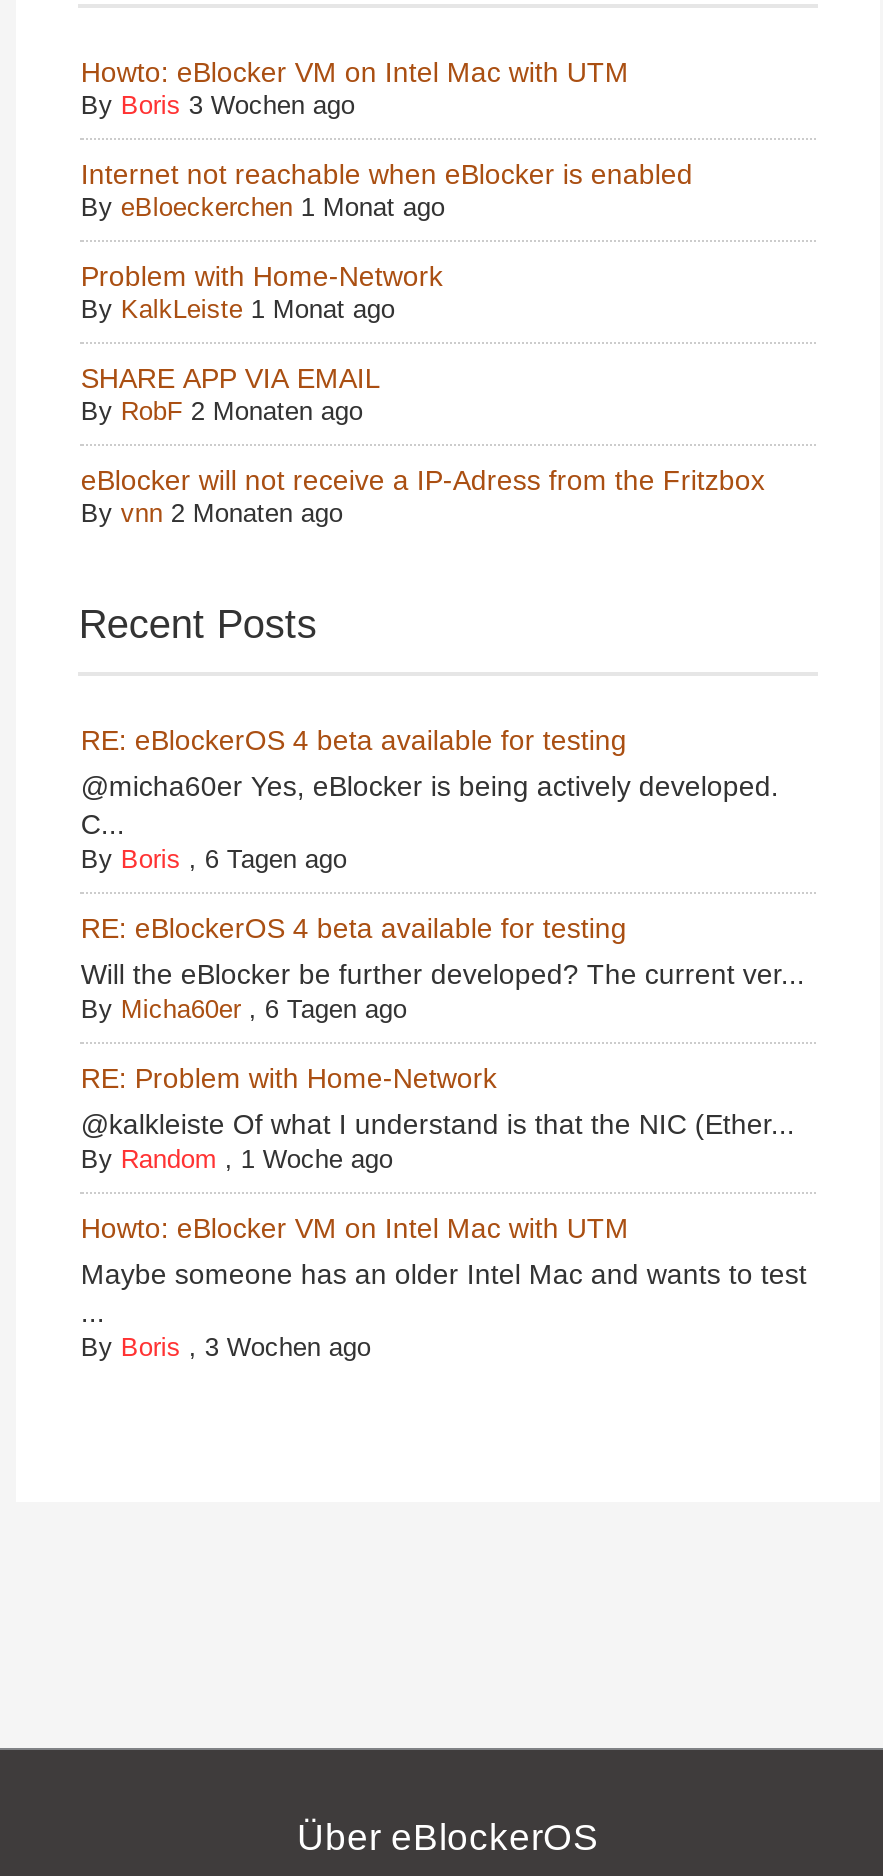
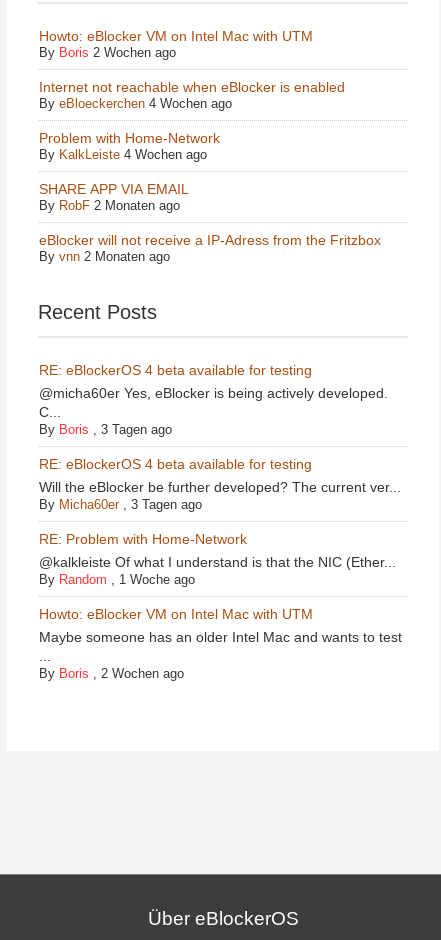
[81,89,355,119] By Boris 3 Wochen ago -> [39,45,176,60] By Boris 2 Wochen ago
[81,191,445,221] By eBloeckerchen 1 Monat ago -> [39,96,232,111] By eBloeckerchen 4 Wochen ago
[81,293,395,323] By KalkLeiste 1 Monat ago -> [39,147,207,162] By KalkLeiste 4 Wochen ago
[81,843,347,873] By Boris, 6 Tagen ago -> [39,422,172,437] By Boris, 3 Tagen ago
[81,993,407,1023] By Micha60er, 6 Tagen ago -> [39,497,202,512] By Micha60er, 3 Tagen ago
[81,1331,371,1361] By Boris, 3 Wochen ago -> [39,666,184,681] By Boris, 2 Wochen ago

